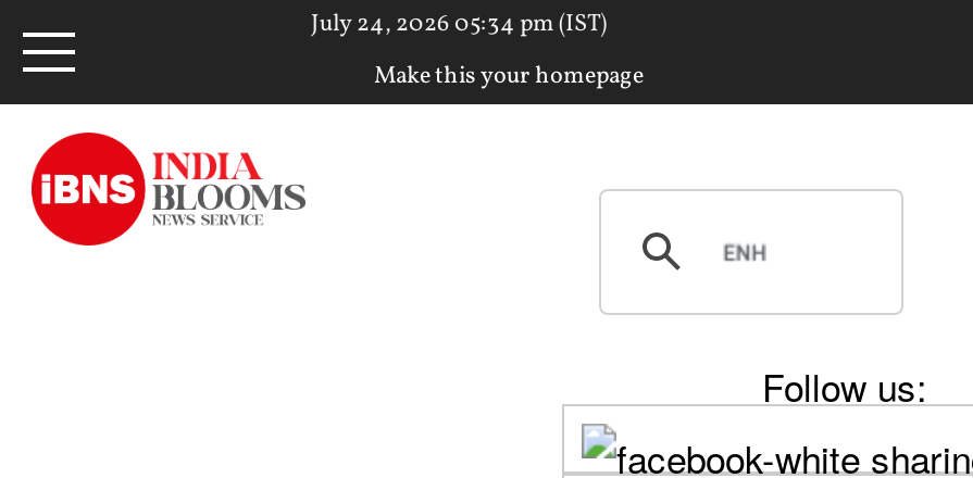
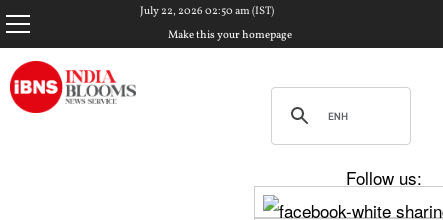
[311,9,607,41] July 24, 2026 05:34 pm (IST) -> [139,4,273,19] July 22, 2026 02:50 am (IST)

